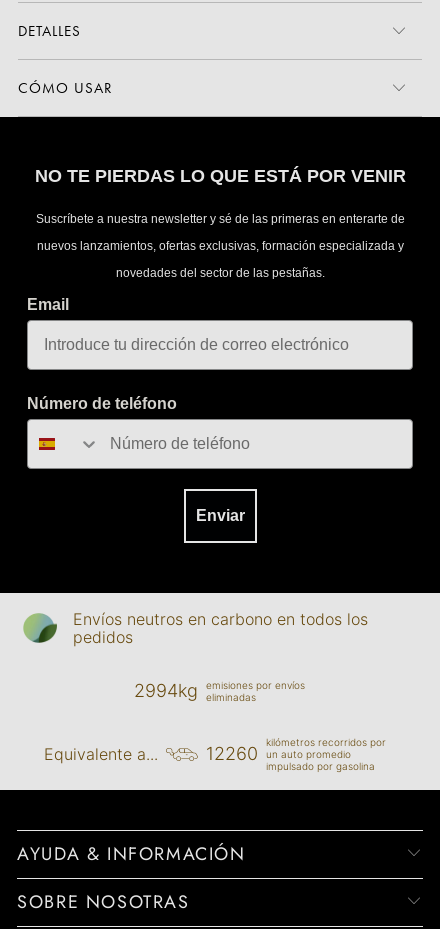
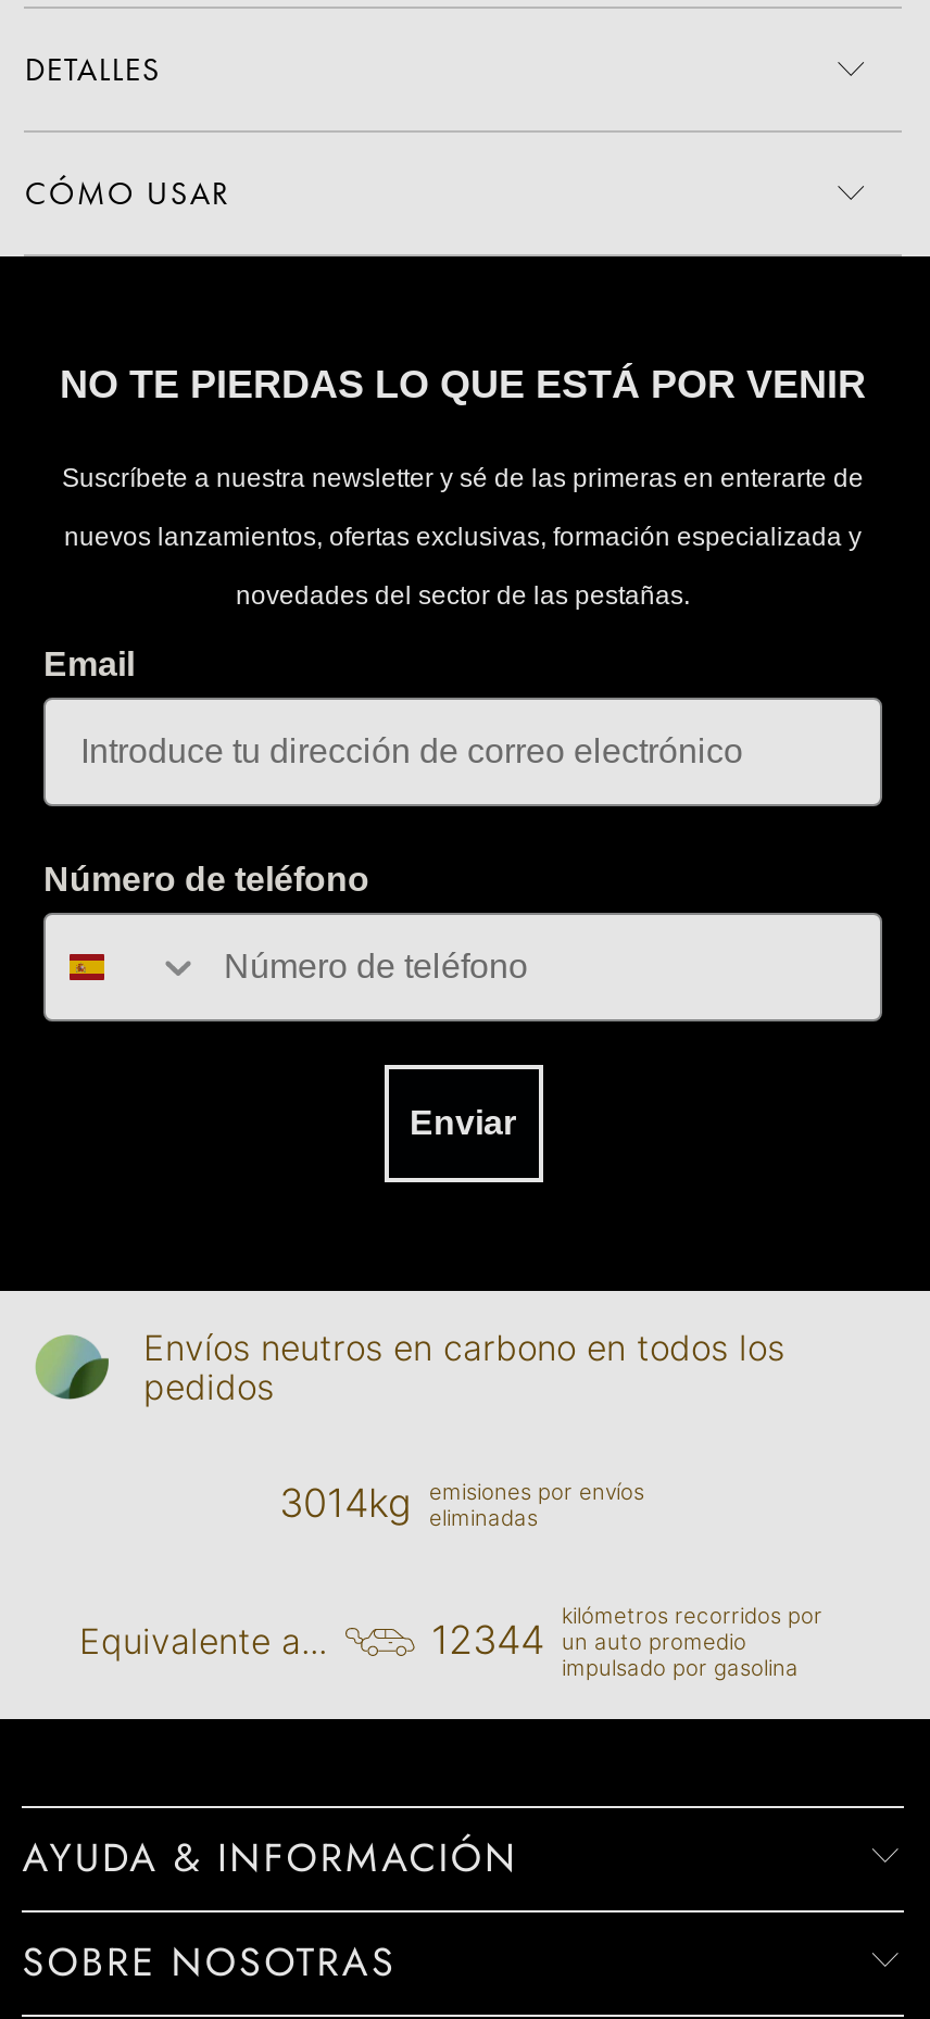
[134,679,305,703] 2994kg emisiones por envíos eliminadas -> [279,1478,644,1531] 3014kg emisiones por envíos eliminadas
[205,743,350,764] 12260 un auto promedio -> [431,1618,746,1663] 12344 un auto promedio

